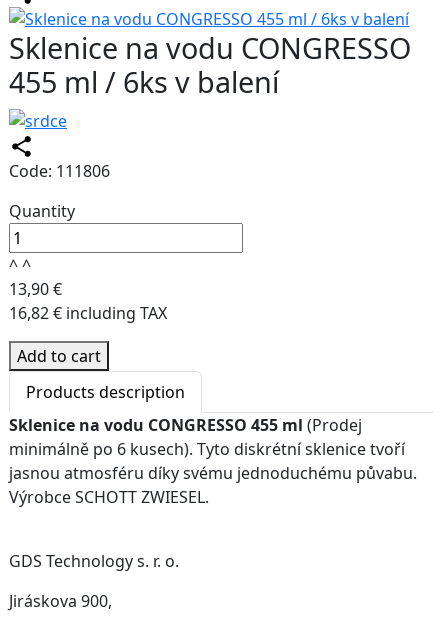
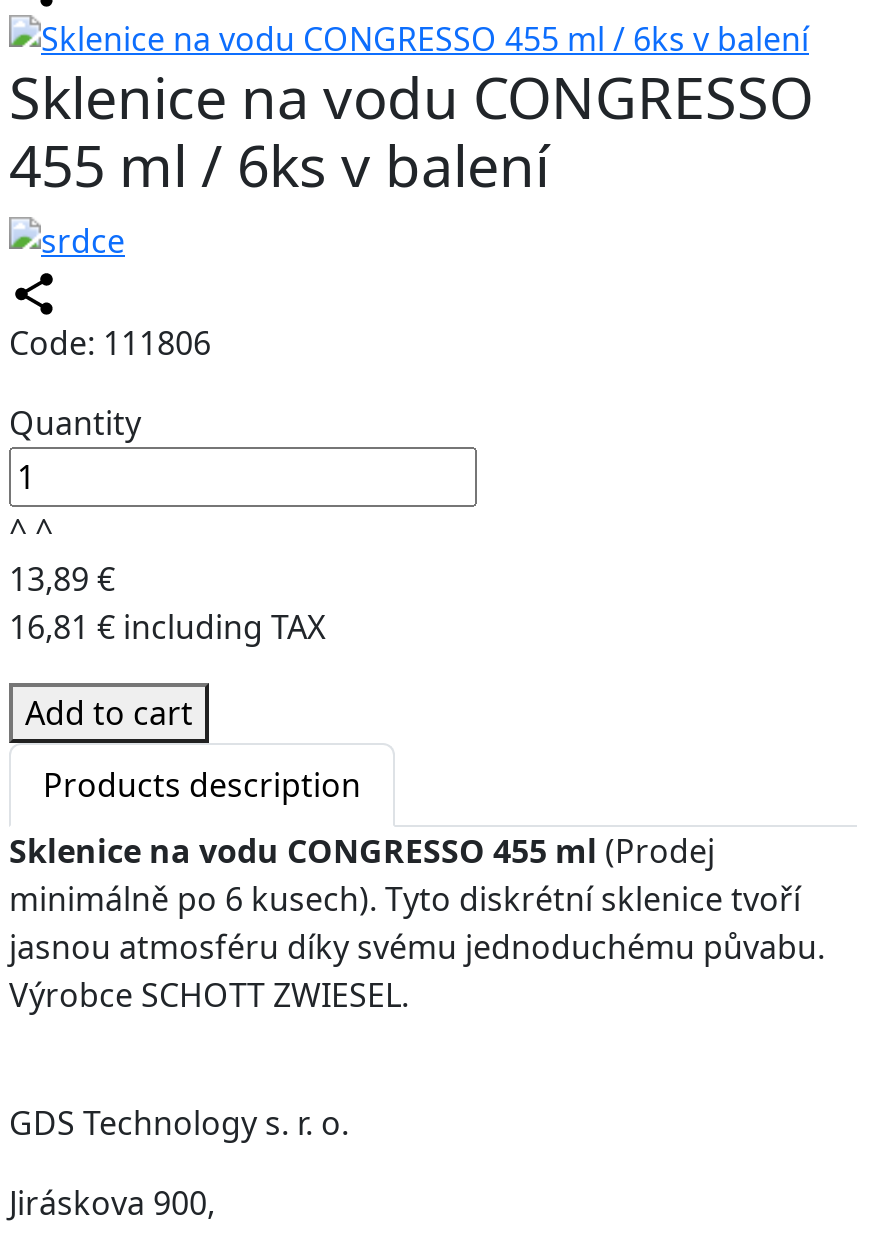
[9,278,62,300] 13,90 € -> [9,556,115,600] 13,89 €
[9,302,167,324] 16,82 € including TAX -> [9,604,325,648] 16,81 € including TAX

